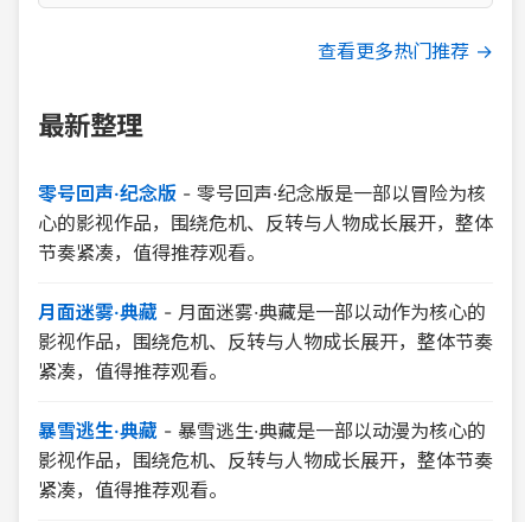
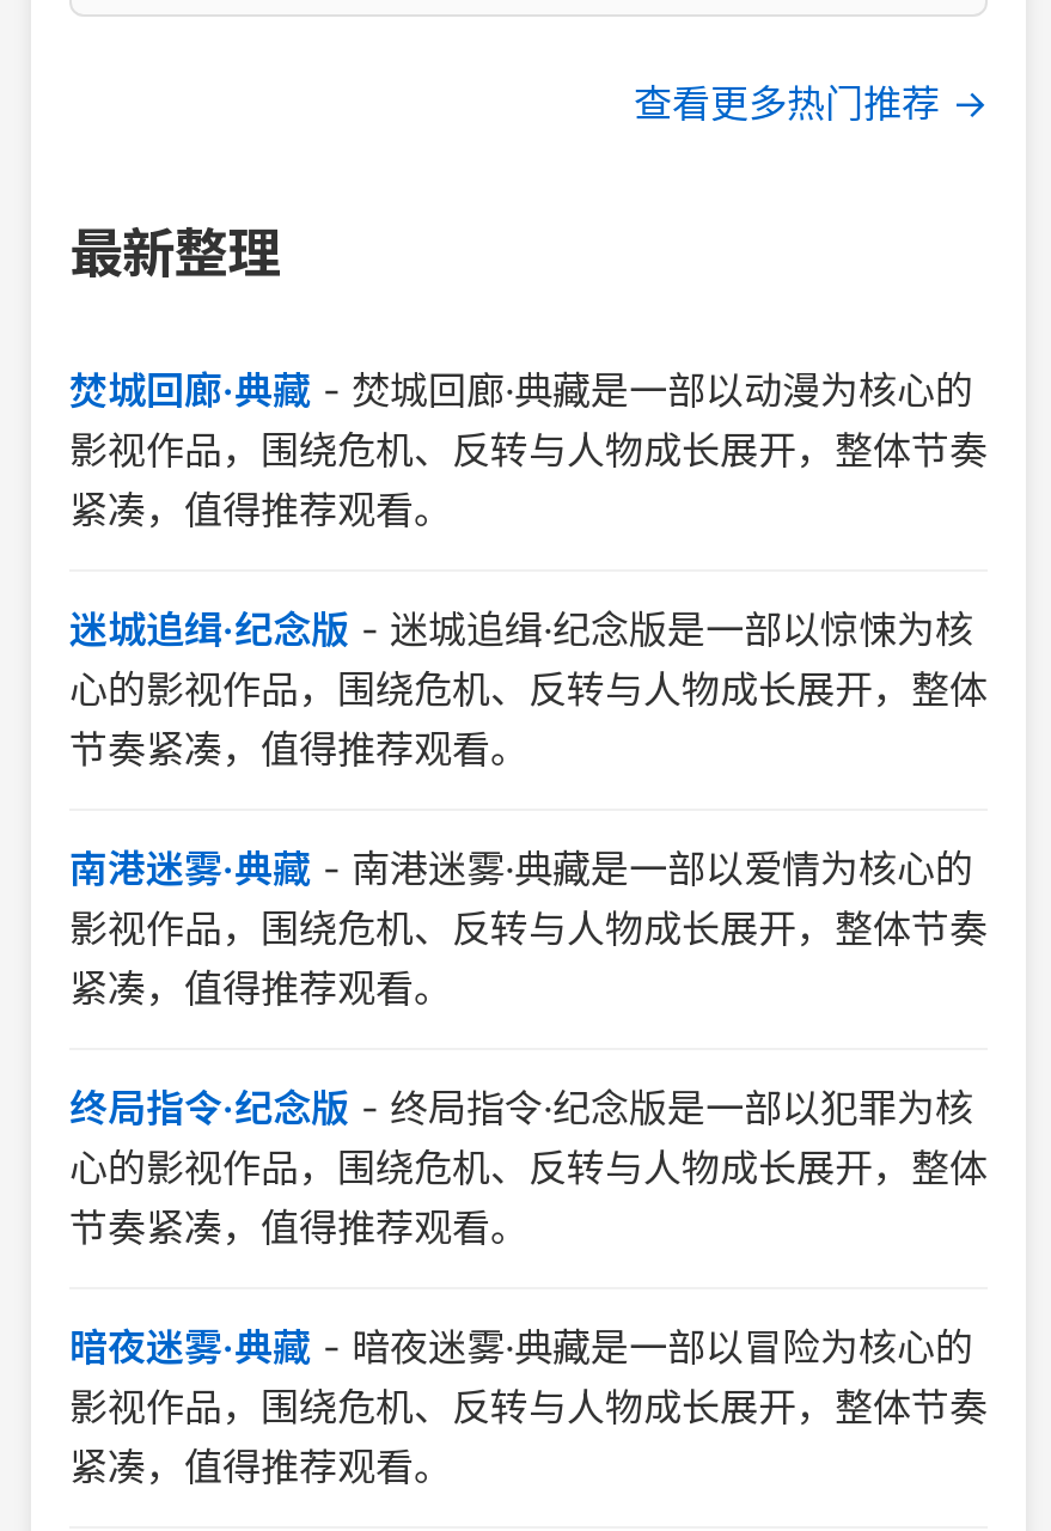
[38,182,486,205] 零号回声·纪念版-零号回声·纪念版是一部以冒险为核 -> [69,366,988,653] 焚城回廊·典藏-焚城回廊·典藏是一部以动漫为核心的 | 影视作品，围绕危机、反转与人物成长展开，整体节奏 | 紧凑，值得推荐观看。 | 迷城追缉·纪念版-迷城追缉·纪念版是一部以惊悚为核
[38,300,486,324] 月面迷雾·典藏-月面迷雾·典藏是一部以动作为核心的 -> [69,844,973,892] 南港迷雾·典藏-南港迷雾·典藏是一部以爱情为核心的
[38,419,486,443] 暴雪逃生·典藏-暴雪逃生·典藏是一部以动漫为核心的 -> [69,1084,988,1371] 终局指令·纪念版-终局指令·纪念版是一部以犯罪为核 | 心的影视作品，围绕危机、反转与人物成长展开，整体 | 节奏紧凑，值得推荐观看。 | 暗夜迷雾·典藏-暗夜迷雾·典藏是一部以冒险为核心的

